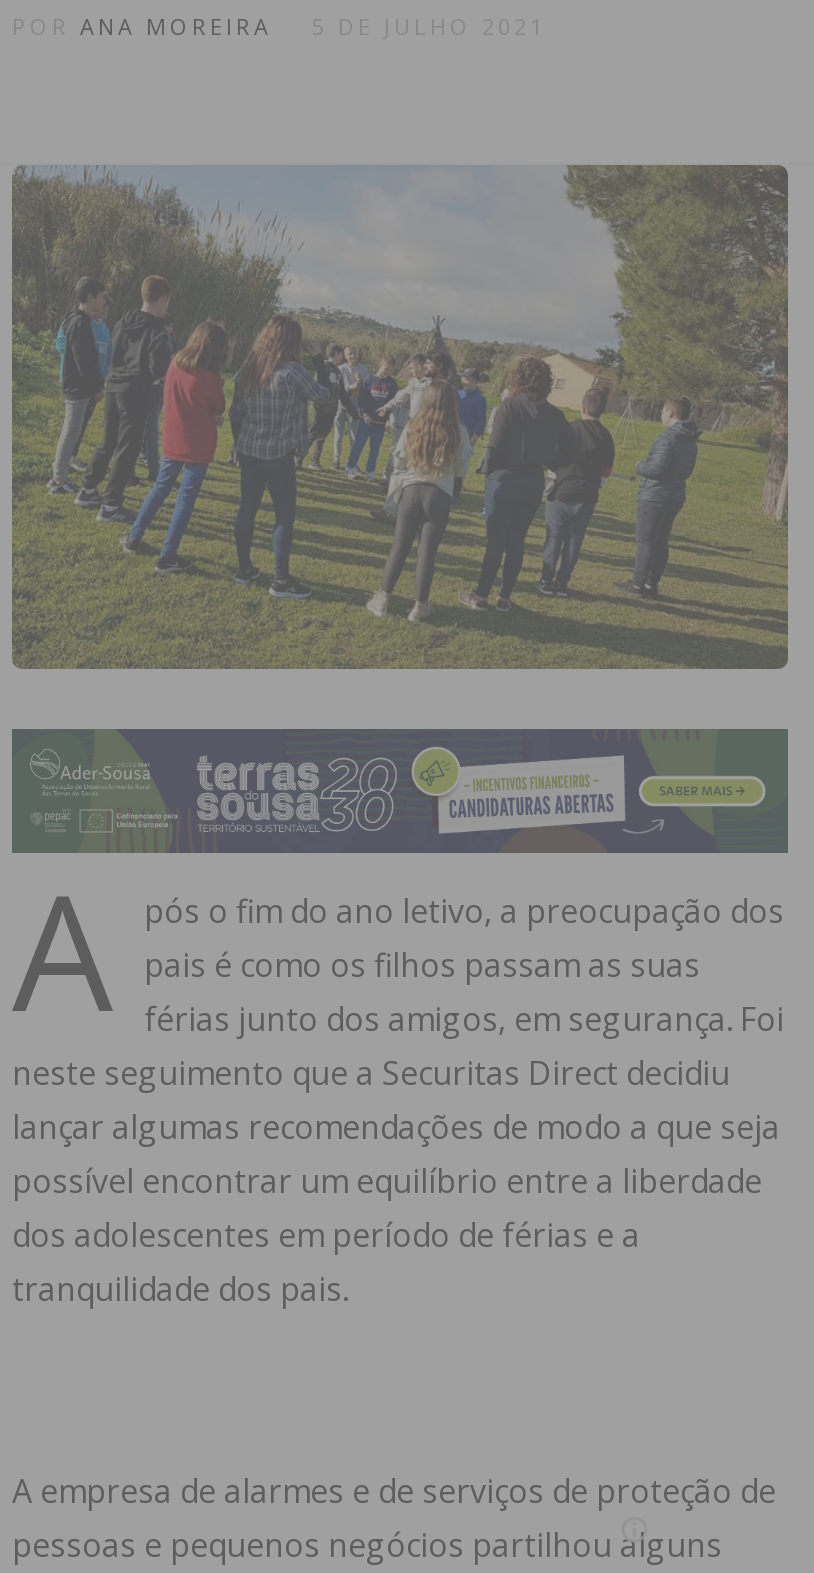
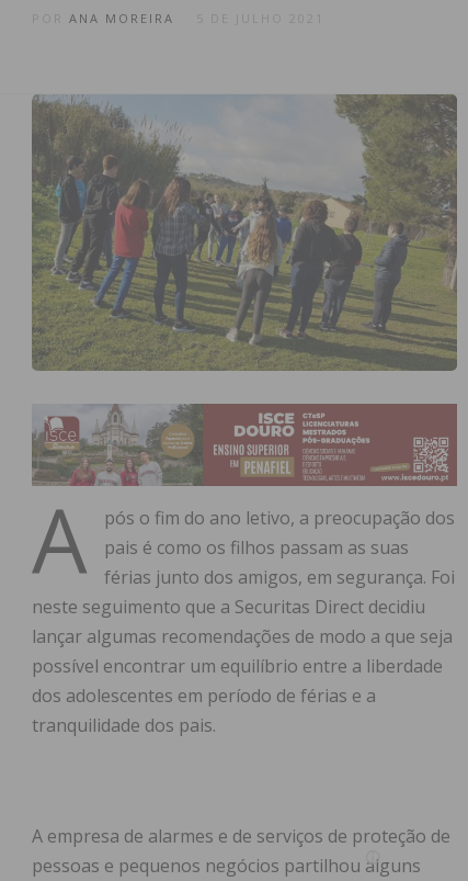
[10,727,788,855] [image] -> [32,404,457,487] [image]

